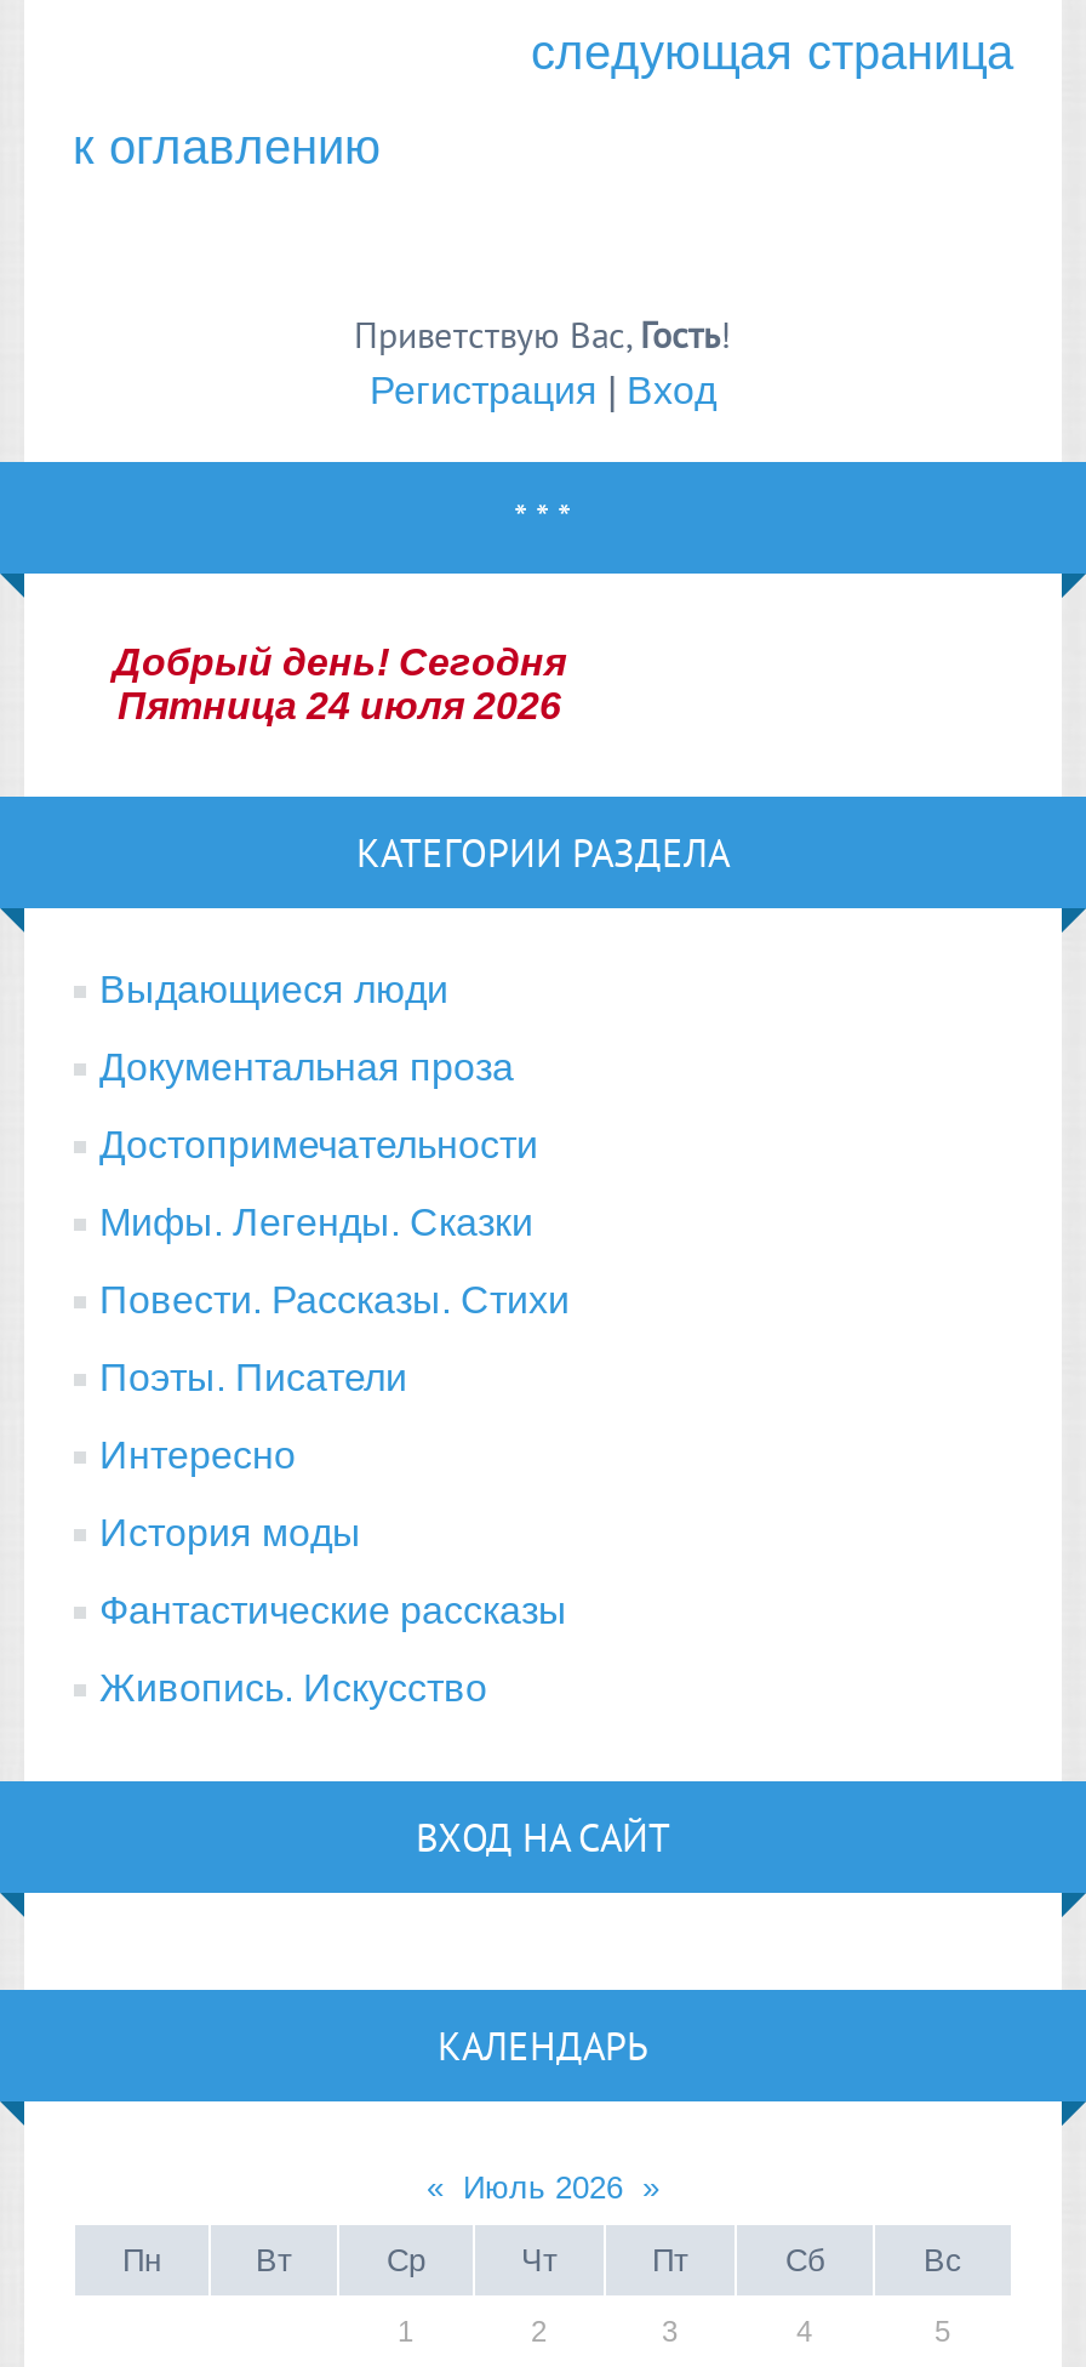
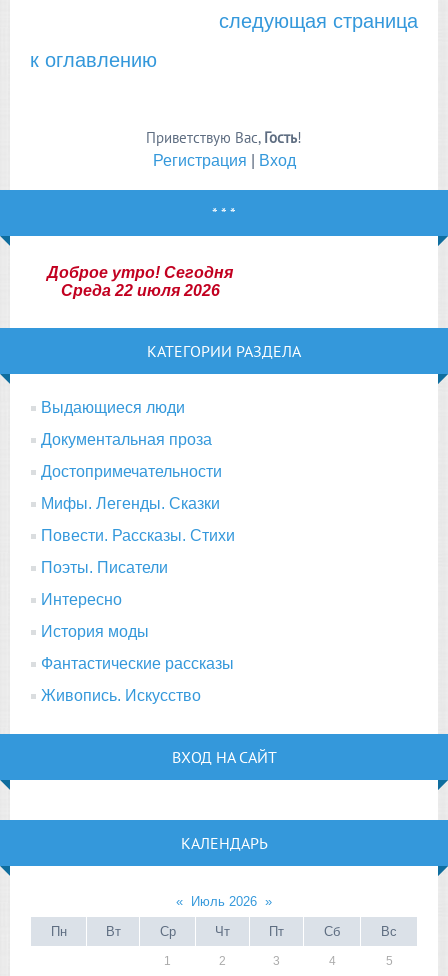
[113,641,566,683] Добрый день! Сегодня -> [47,264,233,281] Доброе утро! Сегодня
[118,685,561,726] Пятница 24 июля 2026 -> [60,282,219,299] Среда 22 июля 2026

